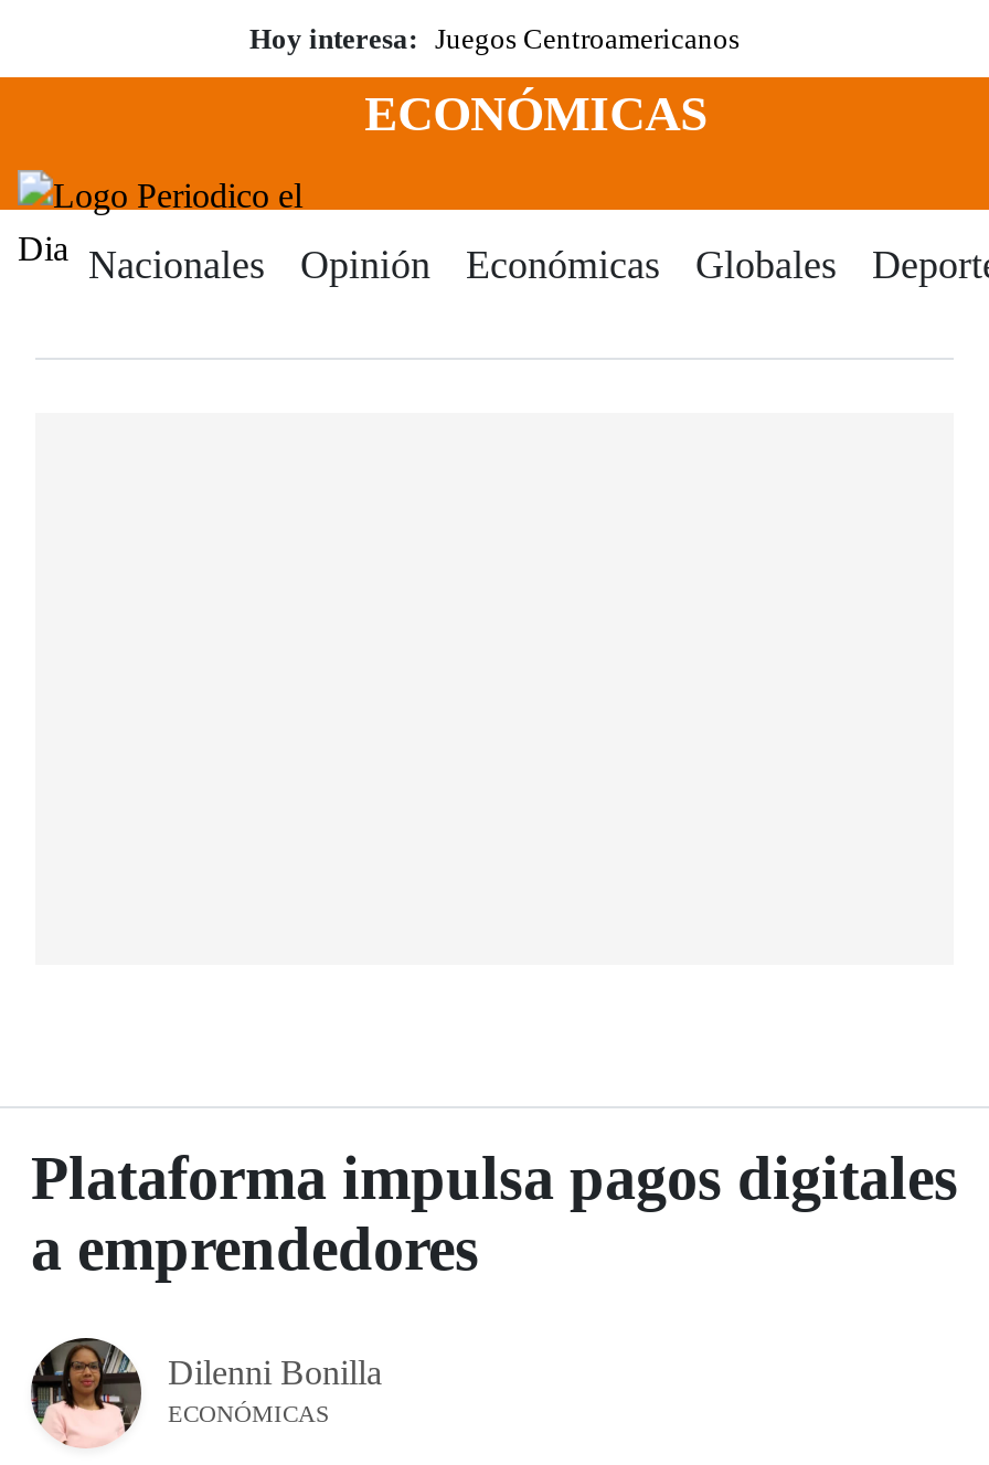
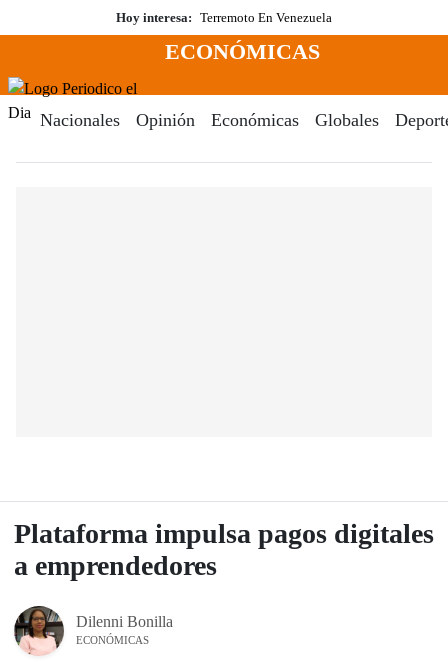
[249,22,740,55] Hoy interesa: Juegos Centroamericanos -> [116,10,332,25] Hoy interesa: Terremoto En Venezuela

